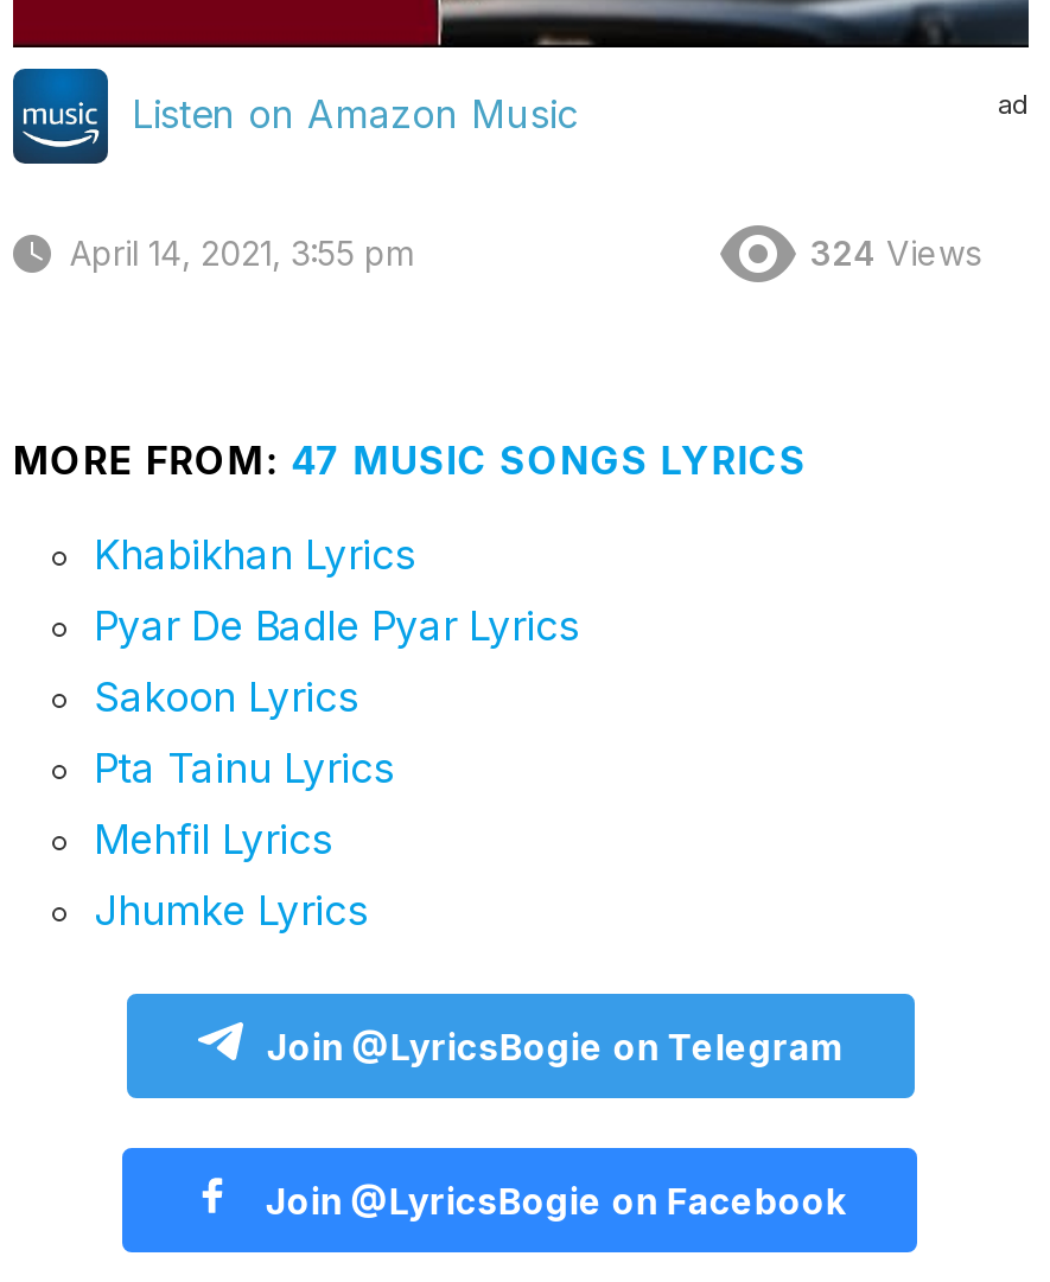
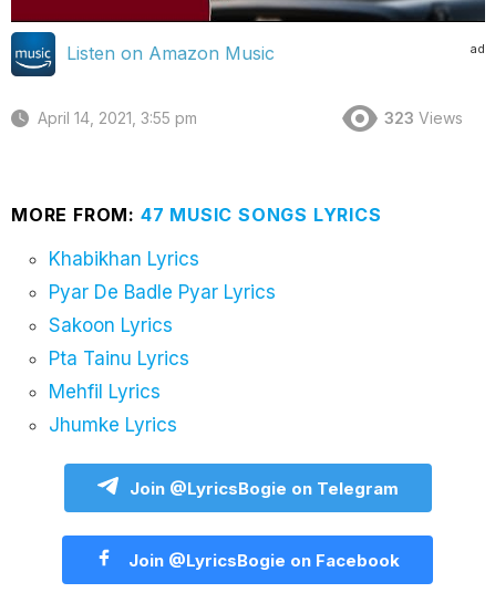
[810,233,981,273] 324 Views -> [384,109,463,128] 323 Views

